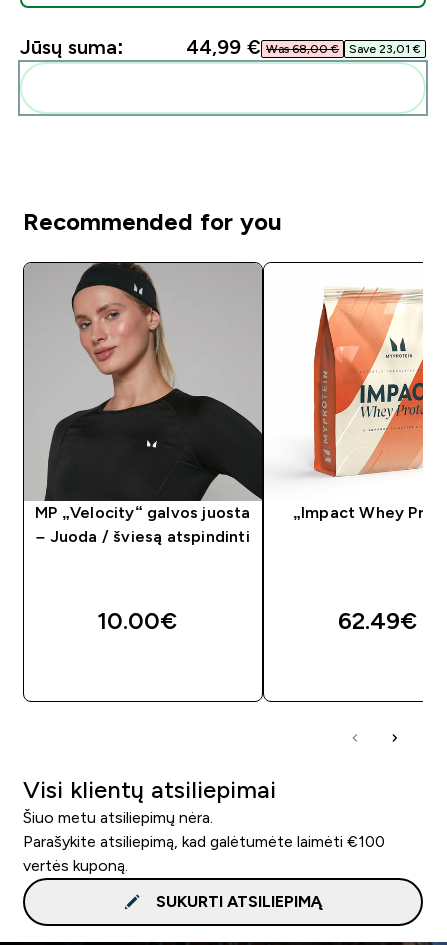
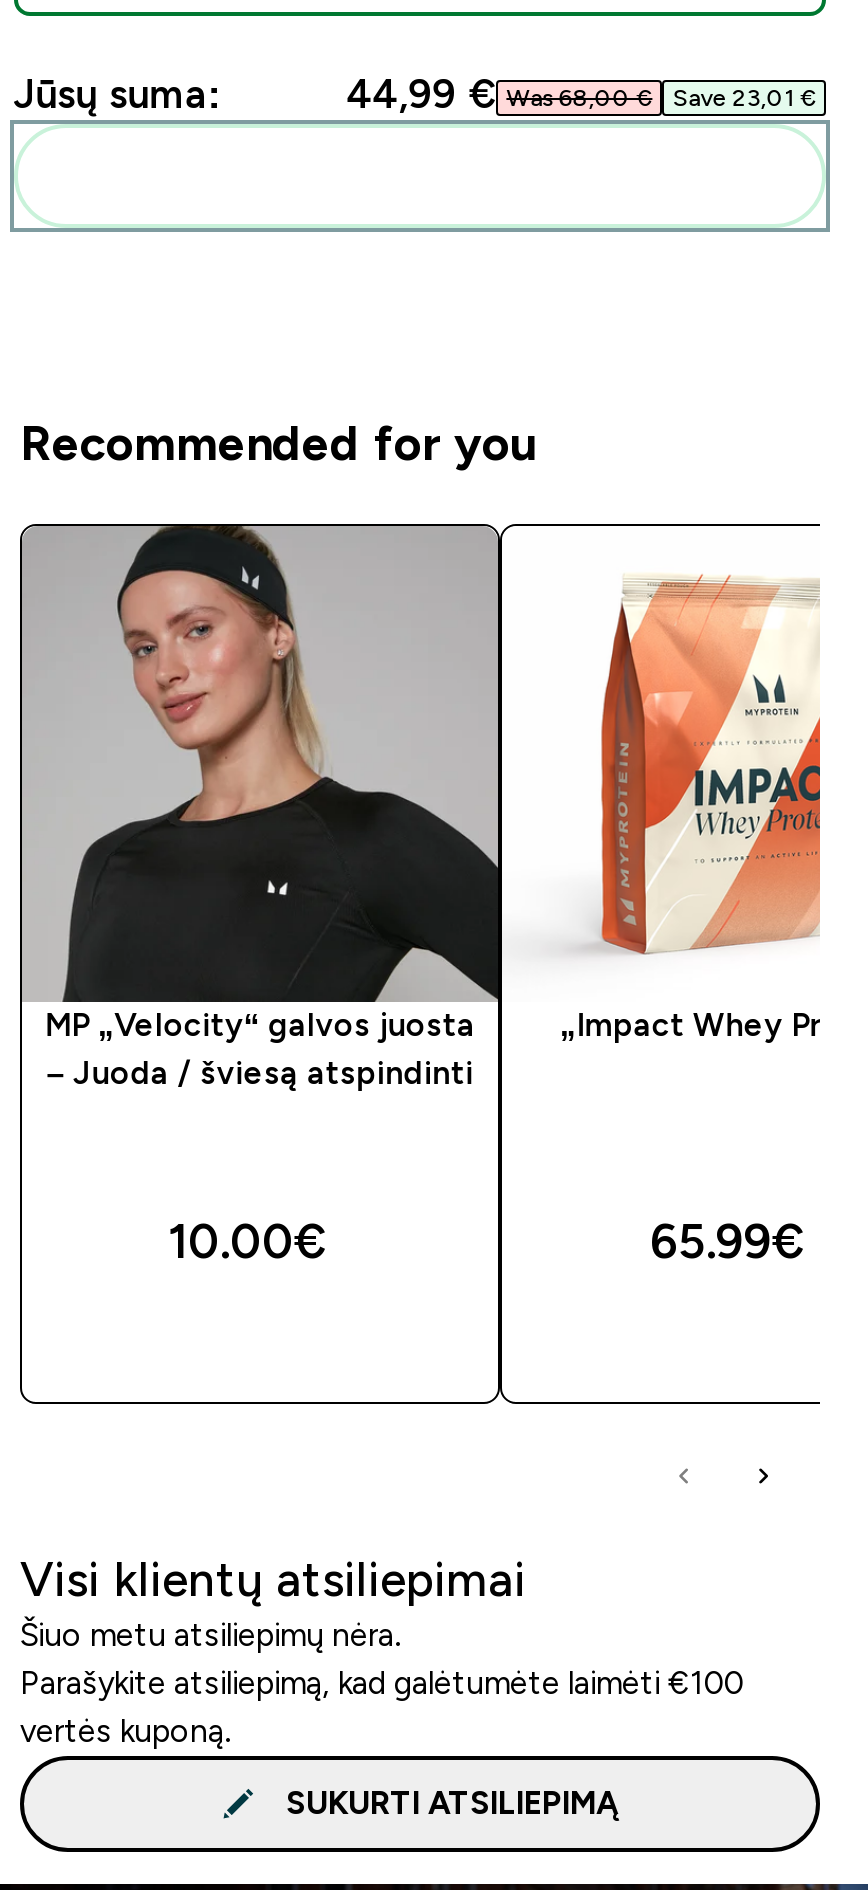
[337,607,416,634] 62.49€ -> [650,1213,806,1267] 65.99€

